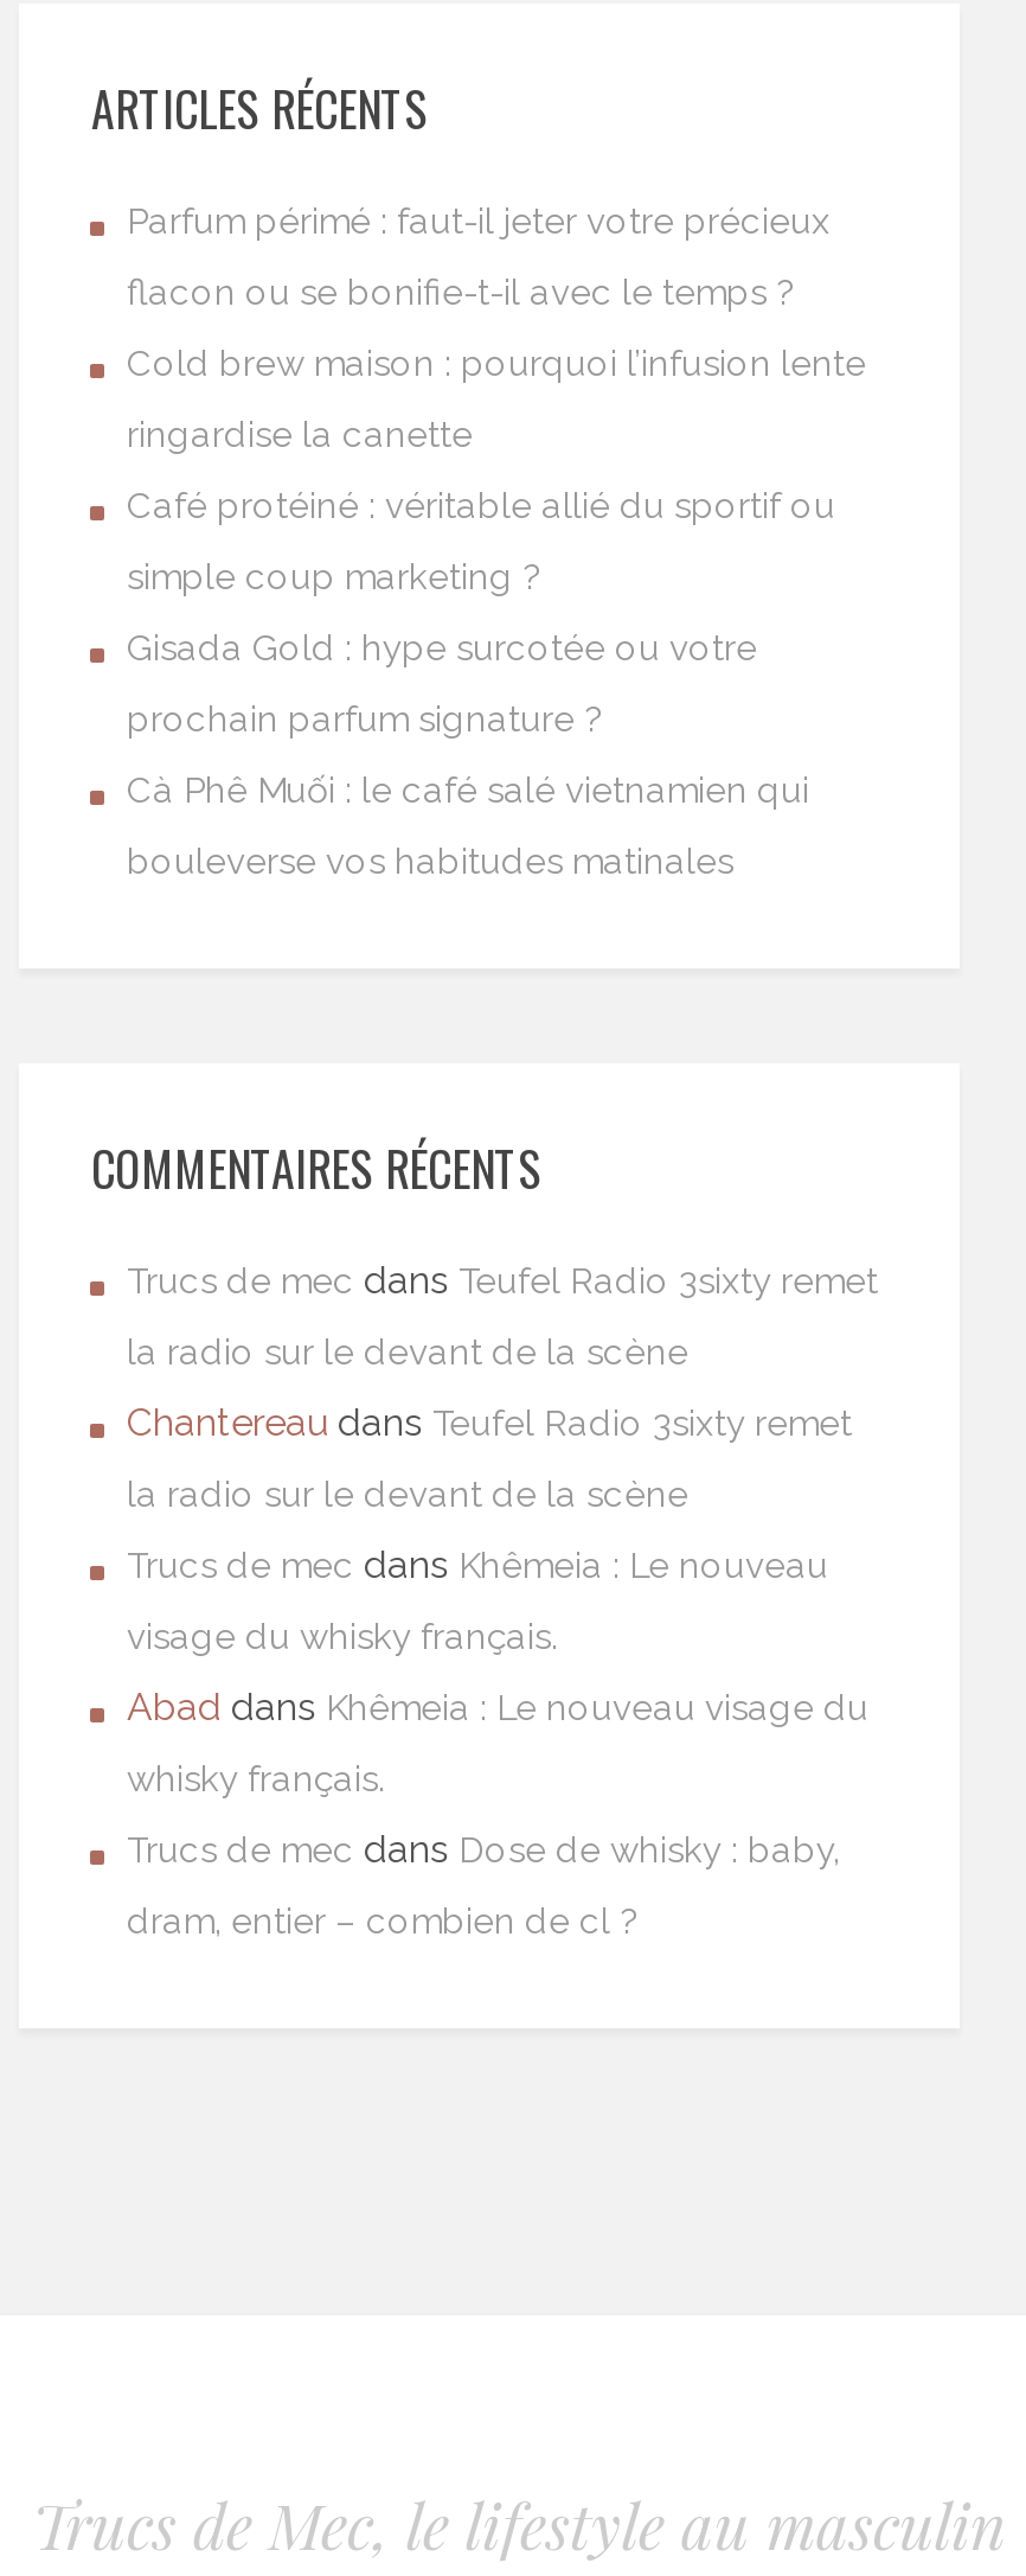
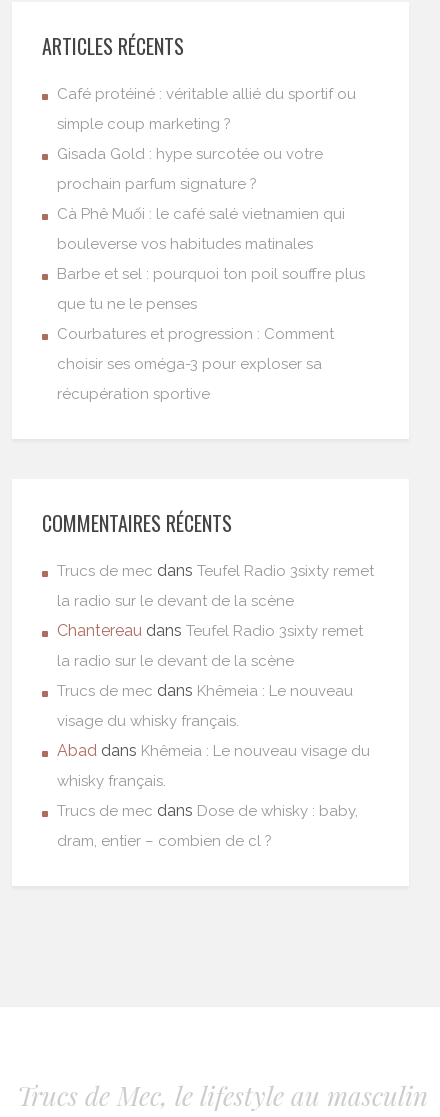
[127,200,866,456] Parfum périmé : faut-il jeter votre précieux | flacon ou se bonifie-t-il avec le temps ? | Cold brew maison : pourquoi l’infusion lente | ringardise la canette -> none
moved [127,485,835,883] -> [57,85,356,253]: Café protéiné : véritable allié du sportif ou | simple coup marketing ? | Gisada Gold : hype surcotée ou votre | prochain parfum signature ? | Cà Phê Muối : le café salé vietnamien qui | bouleverse vos habitudes matinales
none -> [57,265,365,403] Barbe et sel : pourquoi ton poil souffre plus | que tu ne le penses | Courbatures et progression : Comment | choisir ses oméga-3 pour exploser sa | récupération sportive

